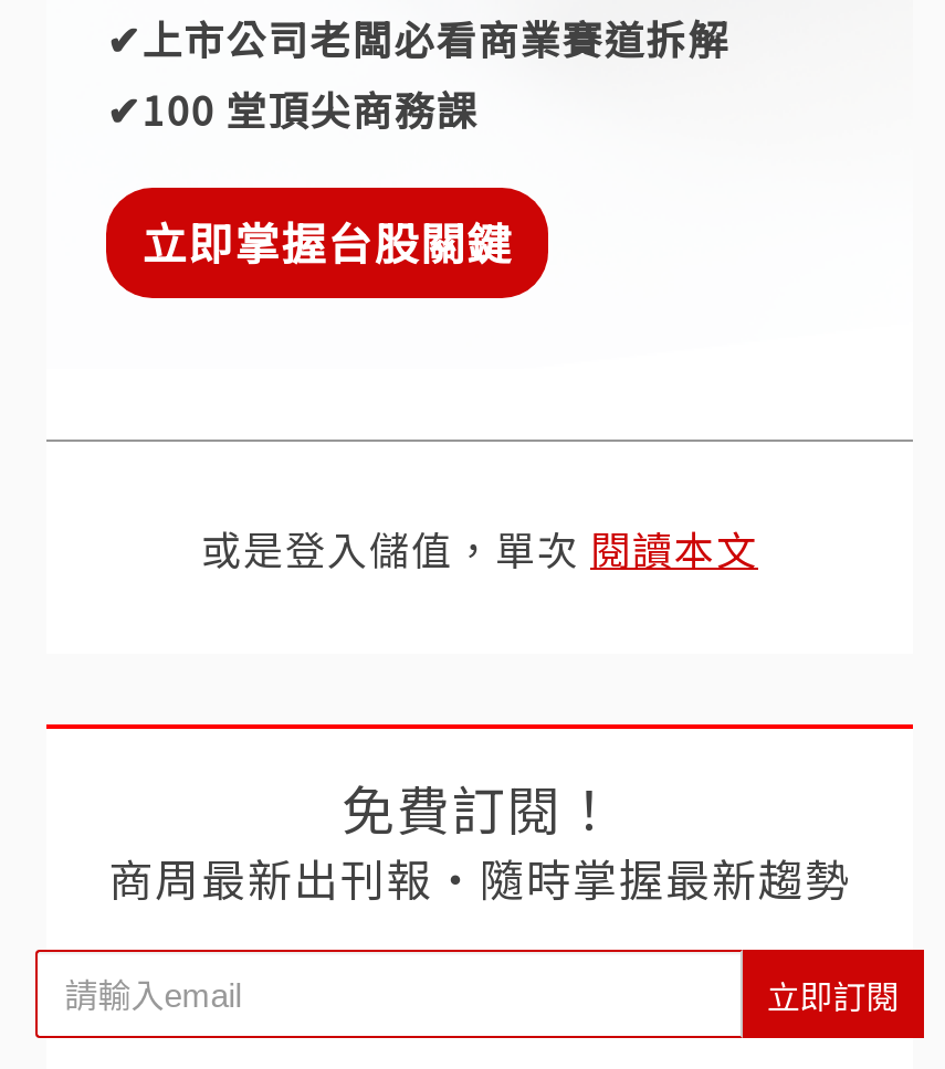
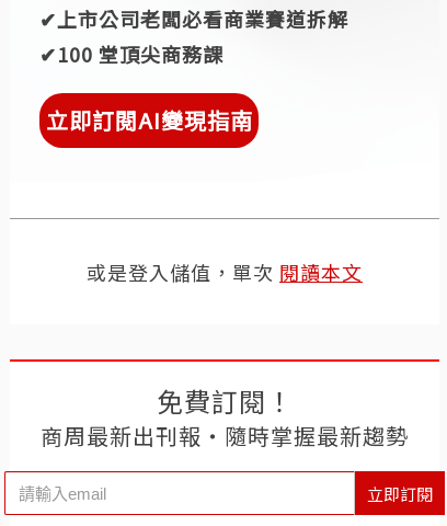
[142,210,513,275] 立即掌握台股關鍵 -> [46,104,253,136] 立即訂閱AI變現指南

